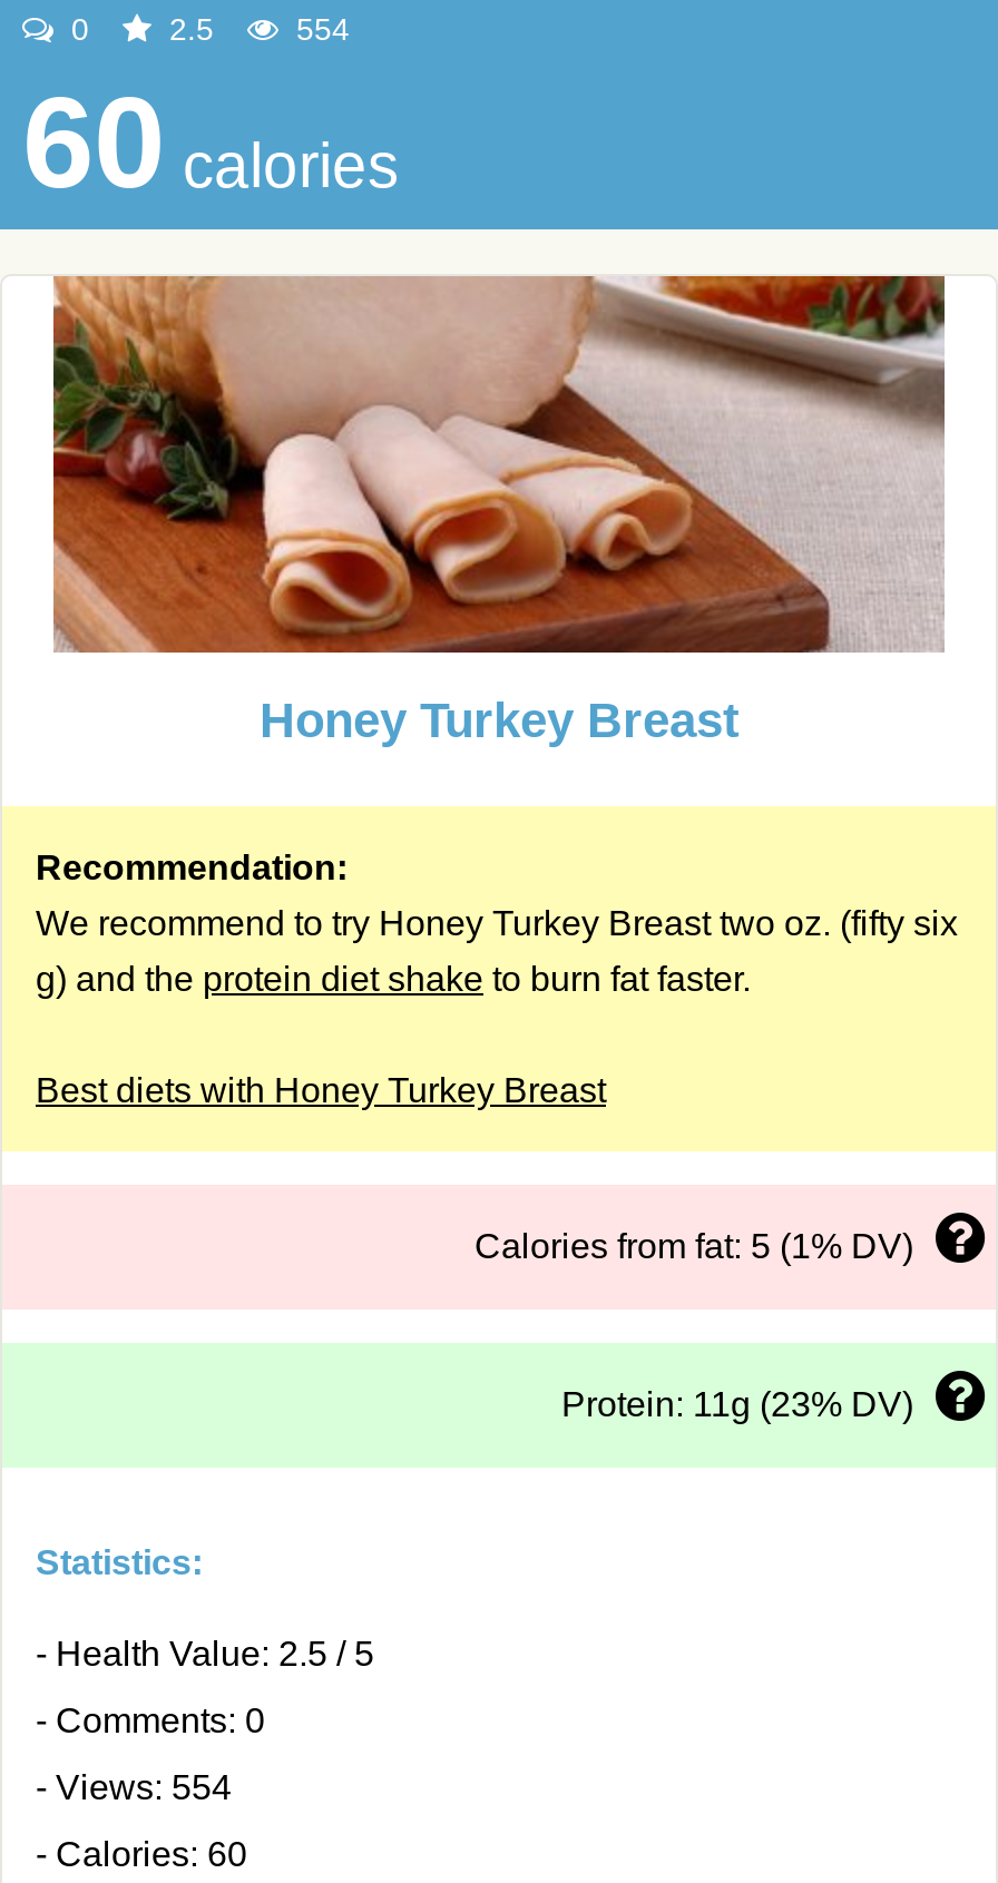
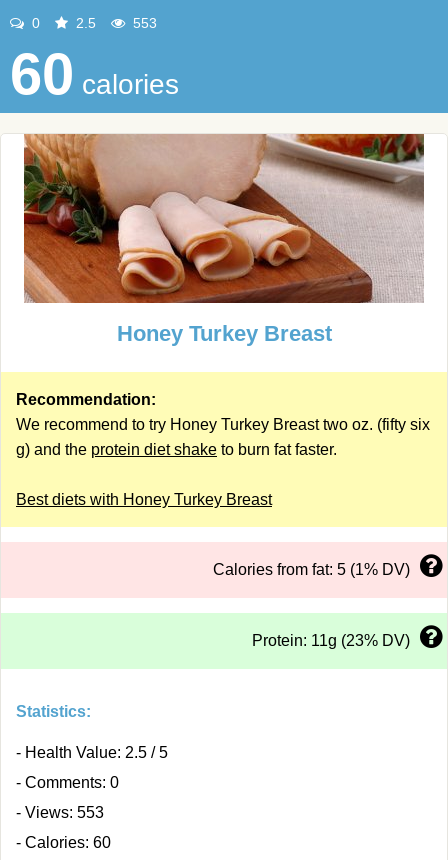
[287,11,350,47] 554 -> [129,15,157,31] 553
[36,1768,232,1806] - Views: 554 -> [16,804,104,821] - Views: 553

